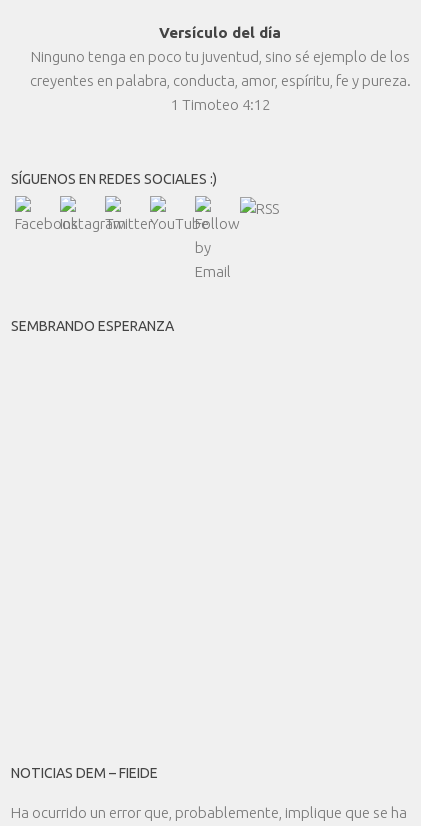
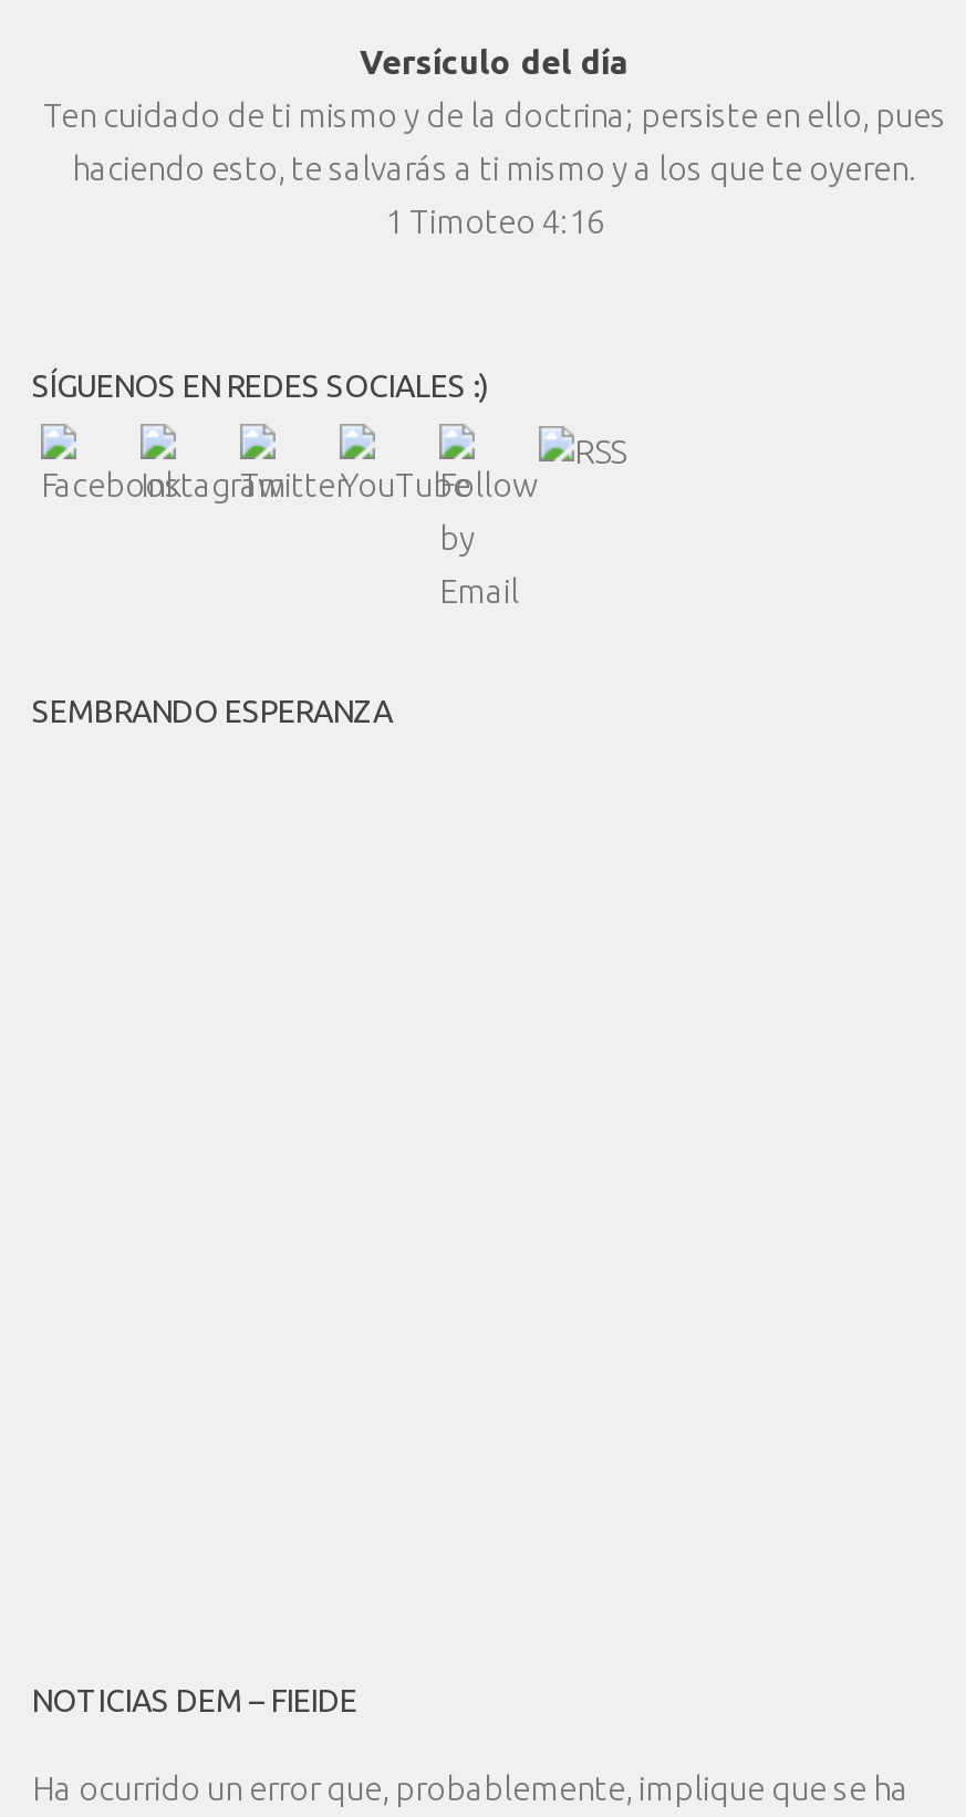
[29,48,410,113] Ninguno tenga en poco tu juventud, sino sé ejemplo de los | creyentes en palabra, conducta, amor, espíritu, fe y pureza. | 1 Timoteo 4:12 -> [43,96,946,240] Ten cuidado de ti mismo y de la doctrina; persiste en ello, pues | haciendo esto, te salvarás a ti mismo y a los que te oyeren. | 1 Timoteo 4:16

